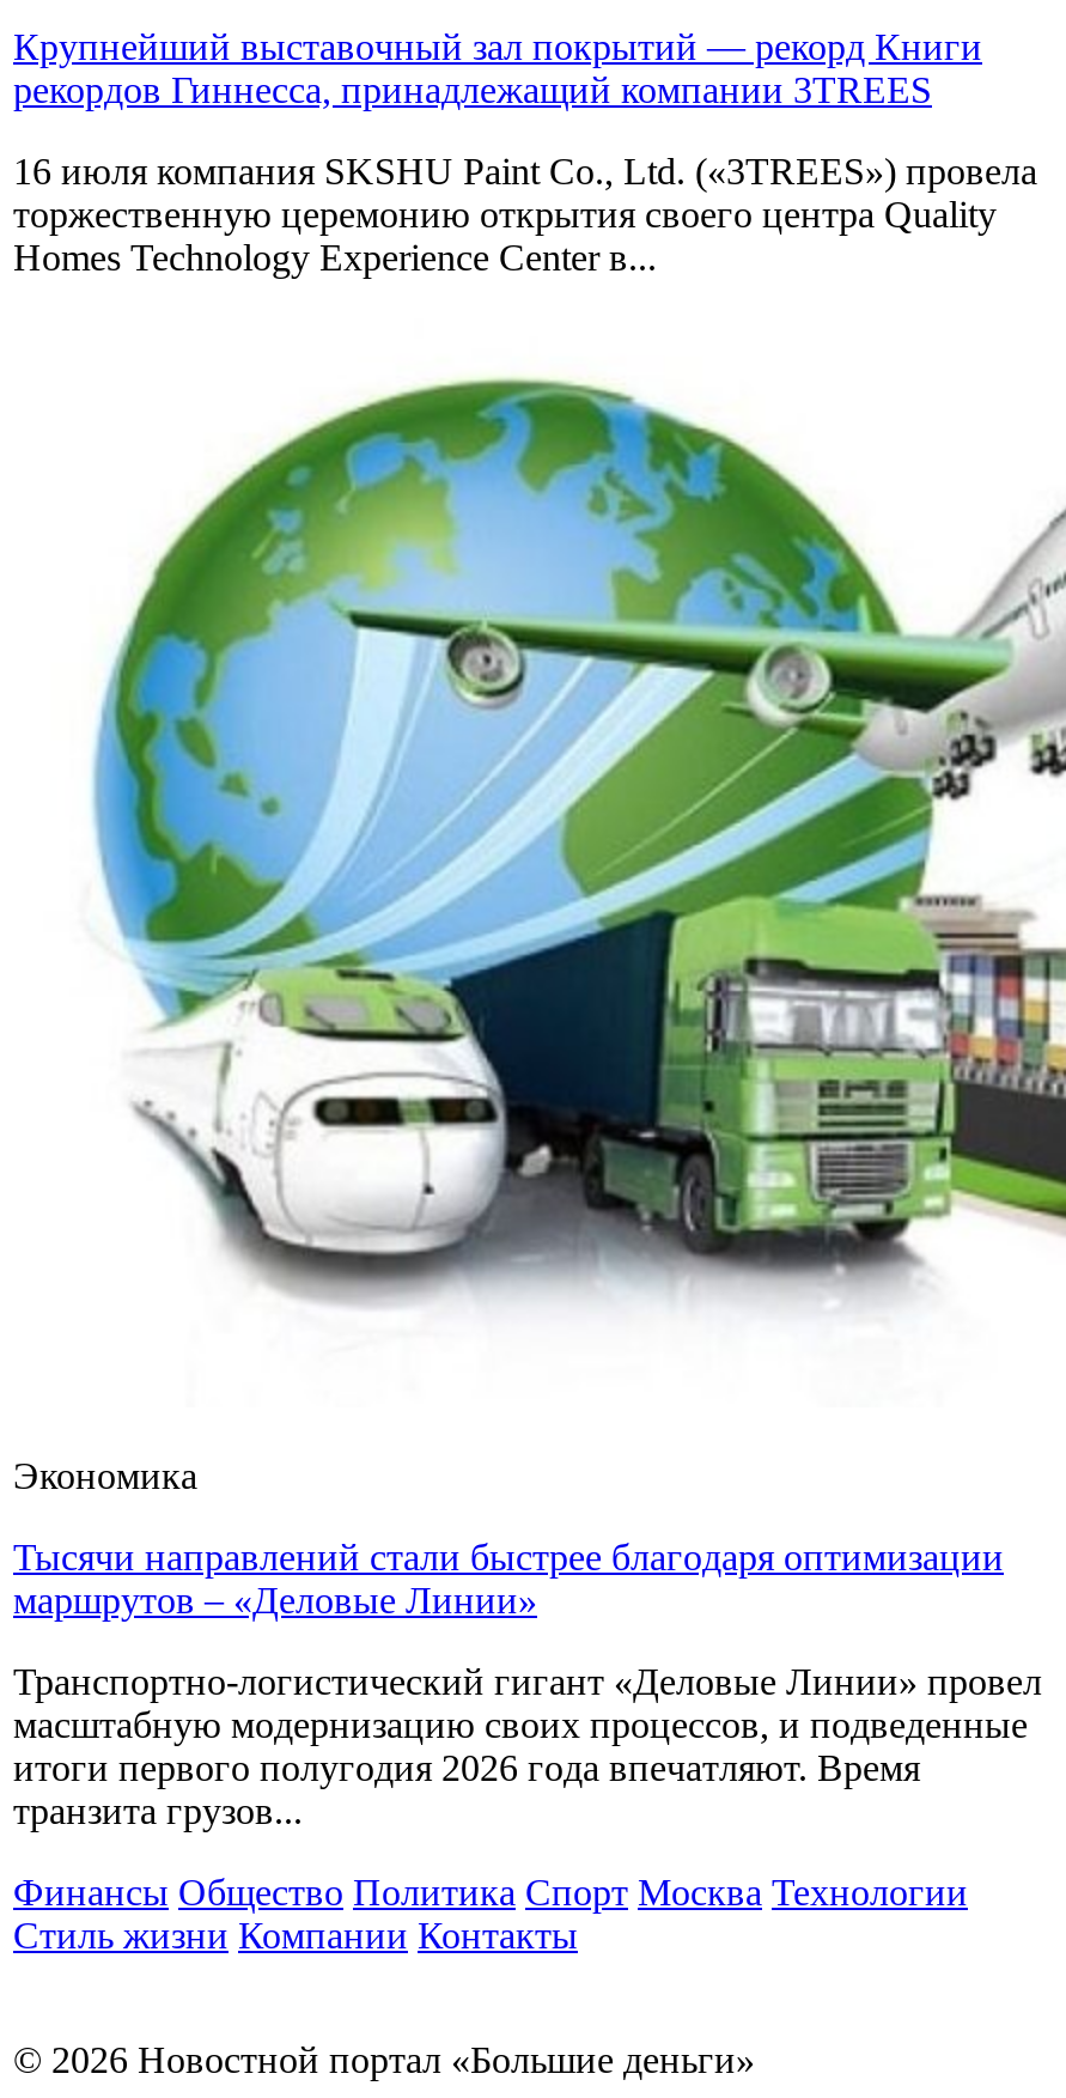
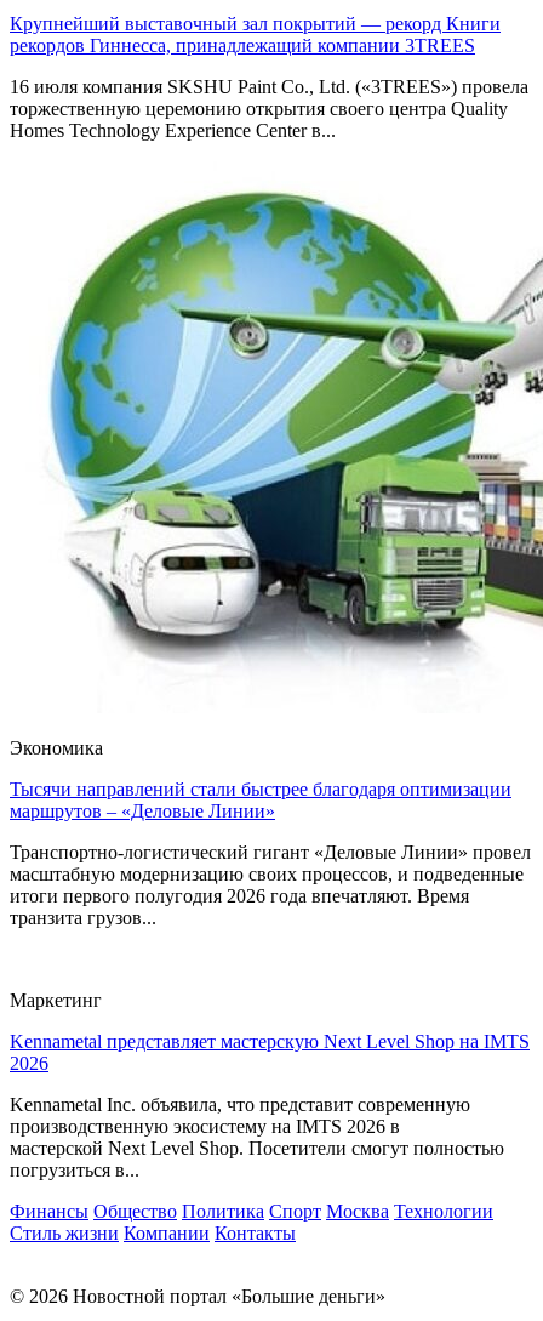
none -> [10,990,530,1180] Маркетинг | Kennametal представляет мастерскую Next Level Shop на IMTS | 2026 | Kennametal Inc. объявила, что представит современную | производственную экосистему на IMTS 2026 в | мастерской Next Level Shop. Посетители смогут полностью | погрузиться в...

